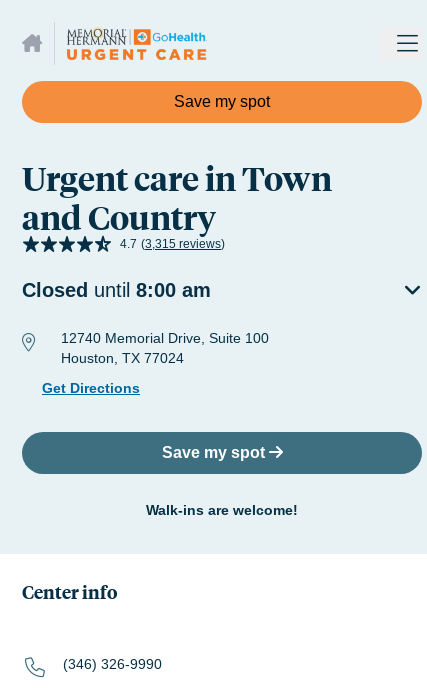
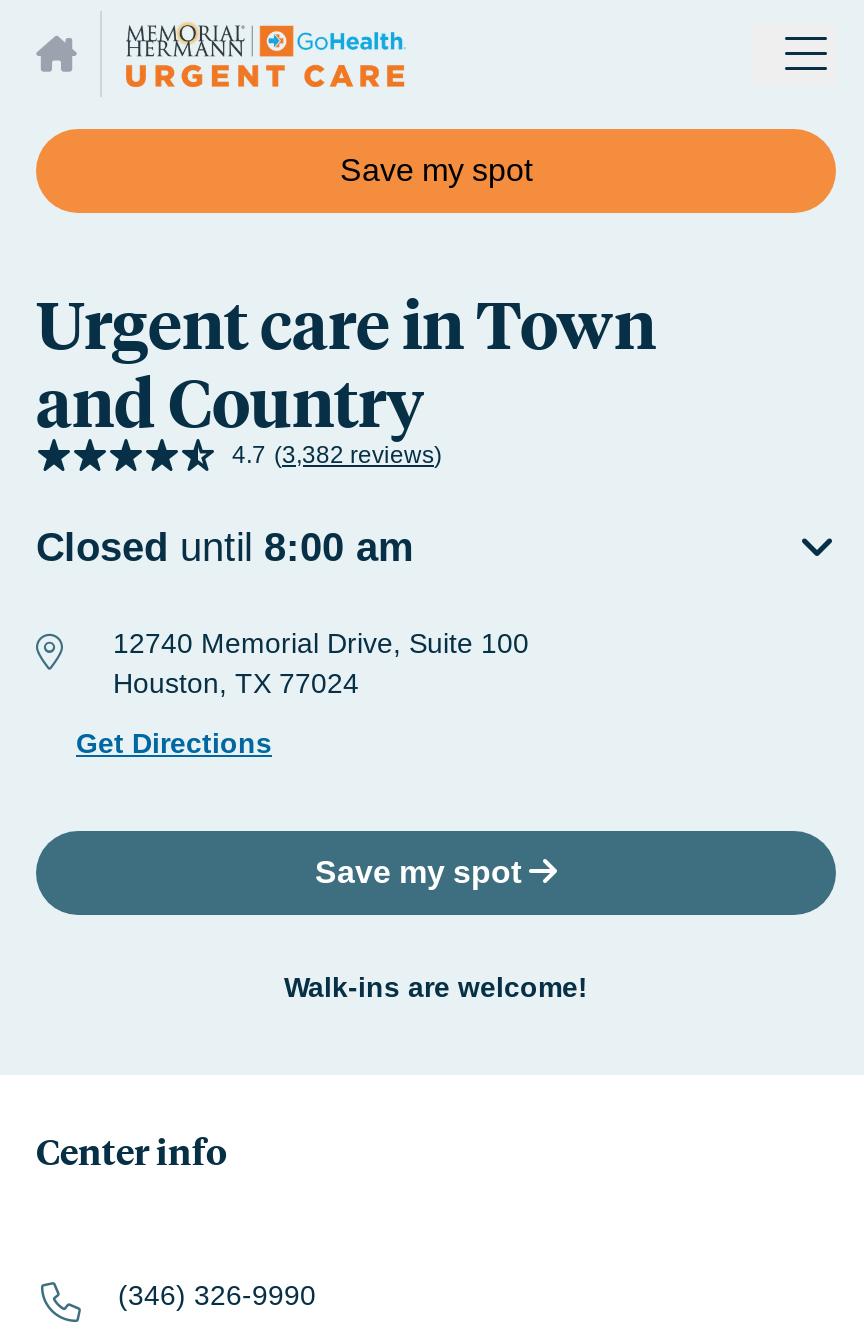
[120,237,225,251] 4.7 (3,315 reviews) -> [232,441,442,469] 4.7 (3,382 reviews)

